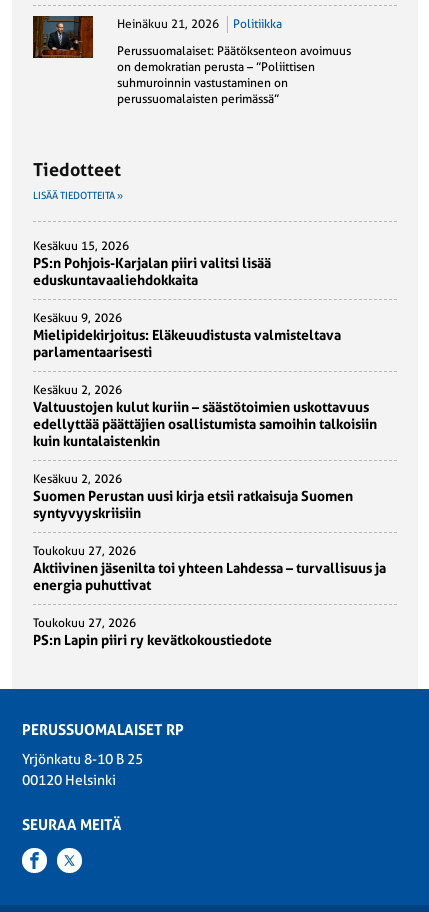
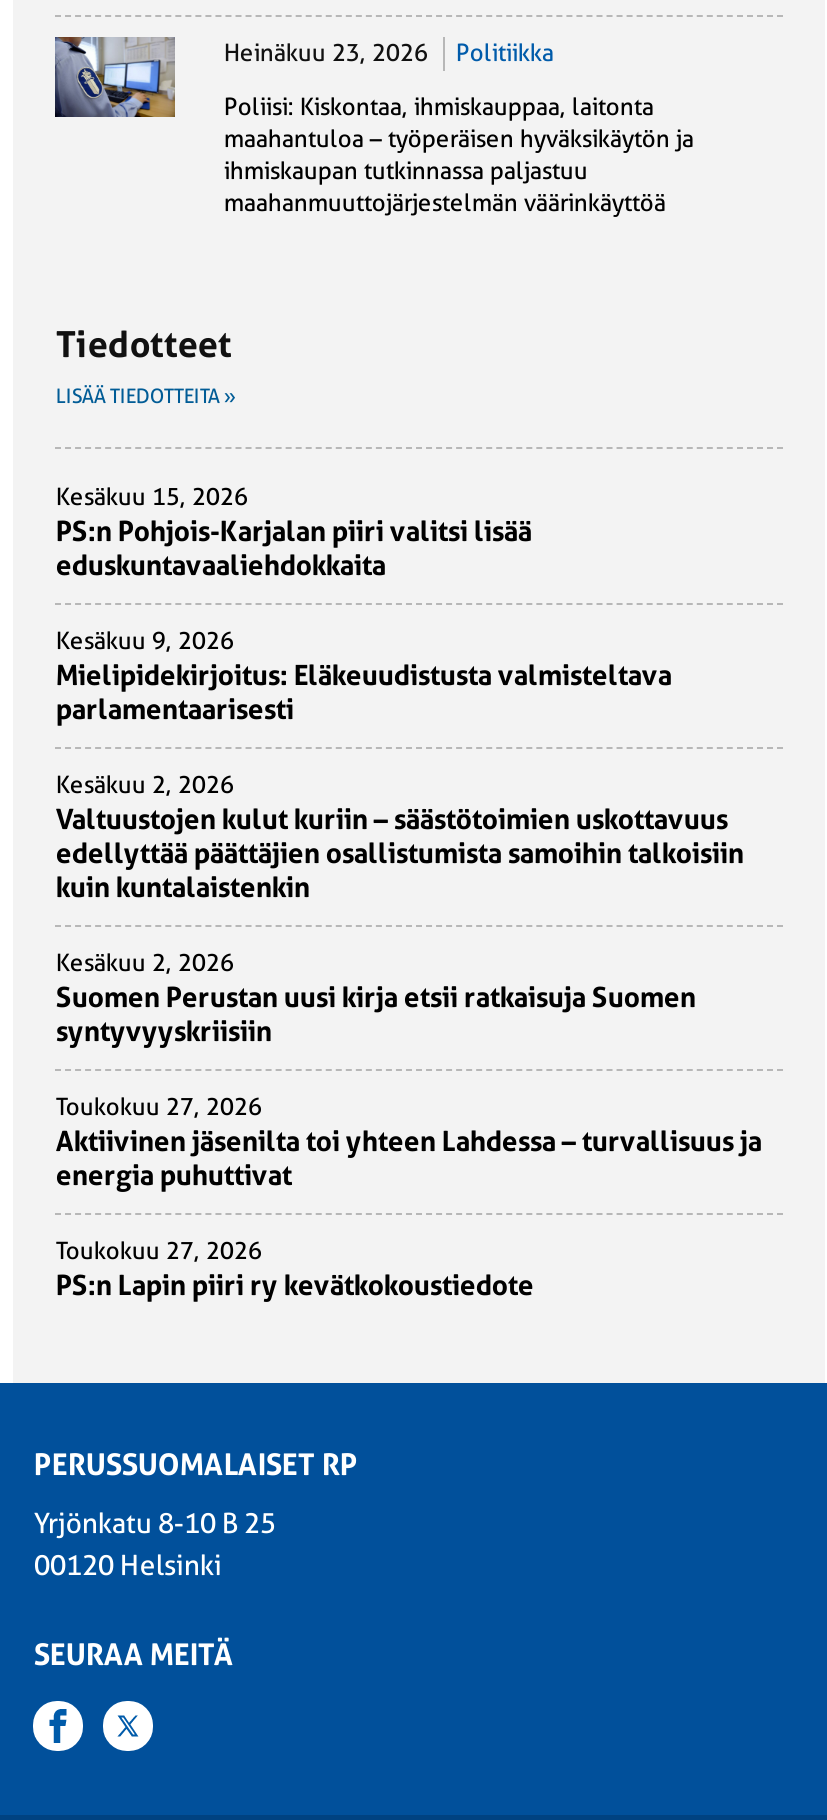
[32,16,282,59] [image] | Heinäkuu 21, 2026 Politiikka -> [53,37,554,121] [image] | Heinäkuu 23, 2026 Politiikka
[117,44,351,106] Perussuomalaiset: Päätöksenteon avoimuus | on demokratian perusta – ”Poliittisen | suhmuroinnin vastustaminen on | perussuomalaisten perimässä” -> [224,93,694,217] Poliisi: Kiskontaa, ihmiskauppaa, laitonta | maahantuloa – työperäisen hyväksikäytön ja | ihmiskaupan tutkinnassa paljastuu | maahanmuuttojärjestelmän väärinkäyttöä

